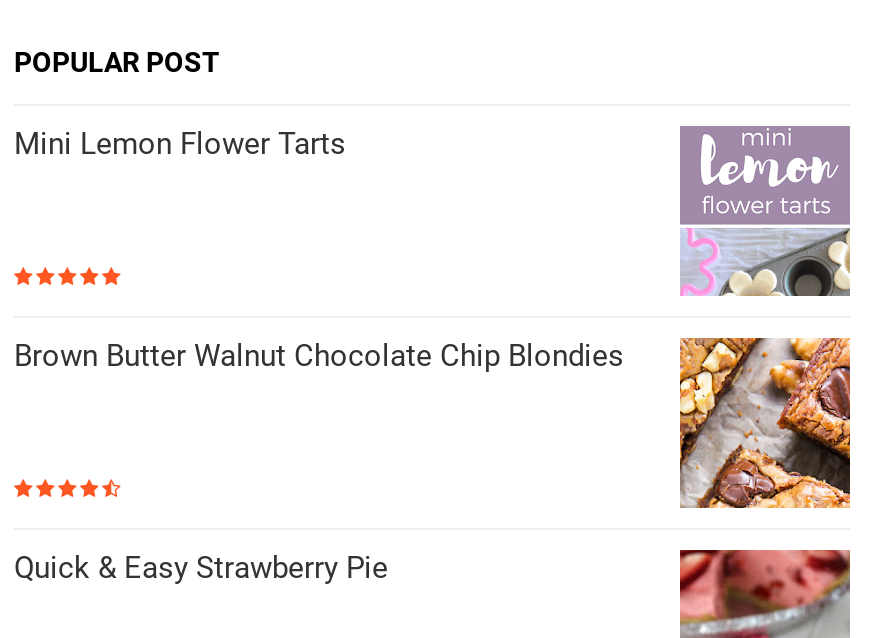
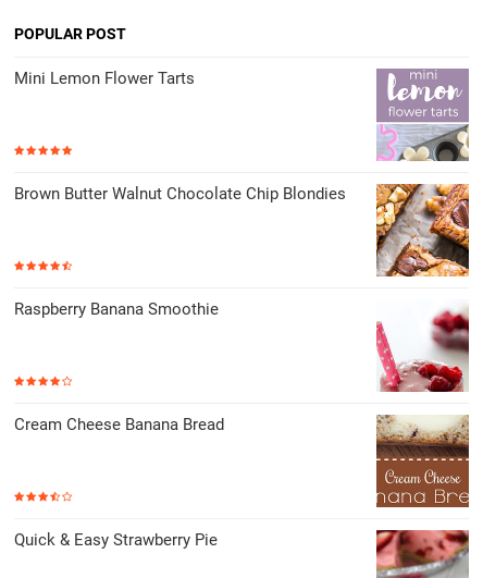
none -> [14,299,219,319] Raspberry Banana Smoothie
none -> [14,415,224,434] Cream Cheese Banana Bread
none -> [376,299,469,393] [image]
none -> [376,415,469,508] [image]

